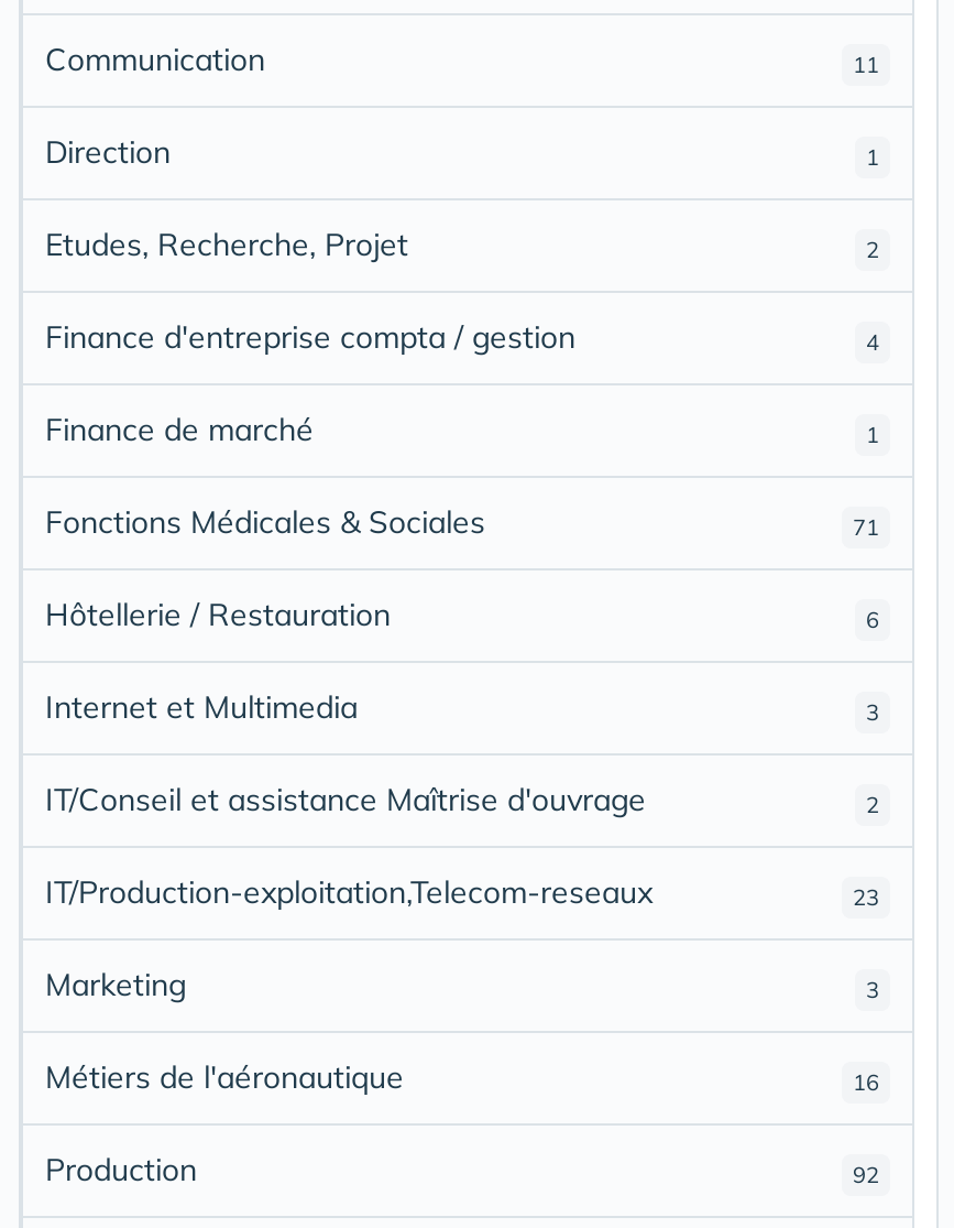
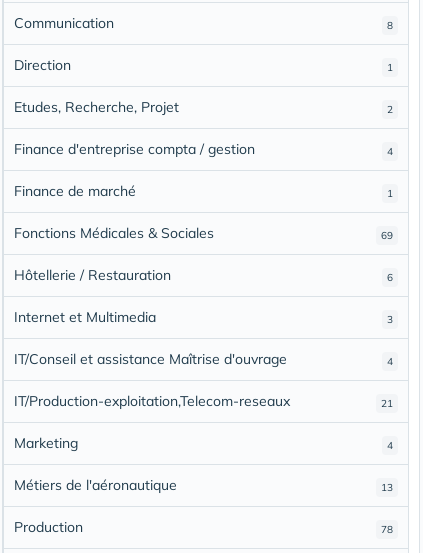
[853,50,879,78] 11 -> [387,19,393,32] 8
[853,512,879,541] 71 -> [381,229,393,242] 69
[866,790,879,819] 2 -> [387,355,393,368] 4
[853,882,879,911] 23 -> [381,397,393,410] 21
[866,975,879,1004] 3 -> [387,439,393,452] 4
[853,1067,879,1096] 16 -> [381,481,393,494] 13
[853,1160,879,1189] 92 -> [381,523,393,536] 78

